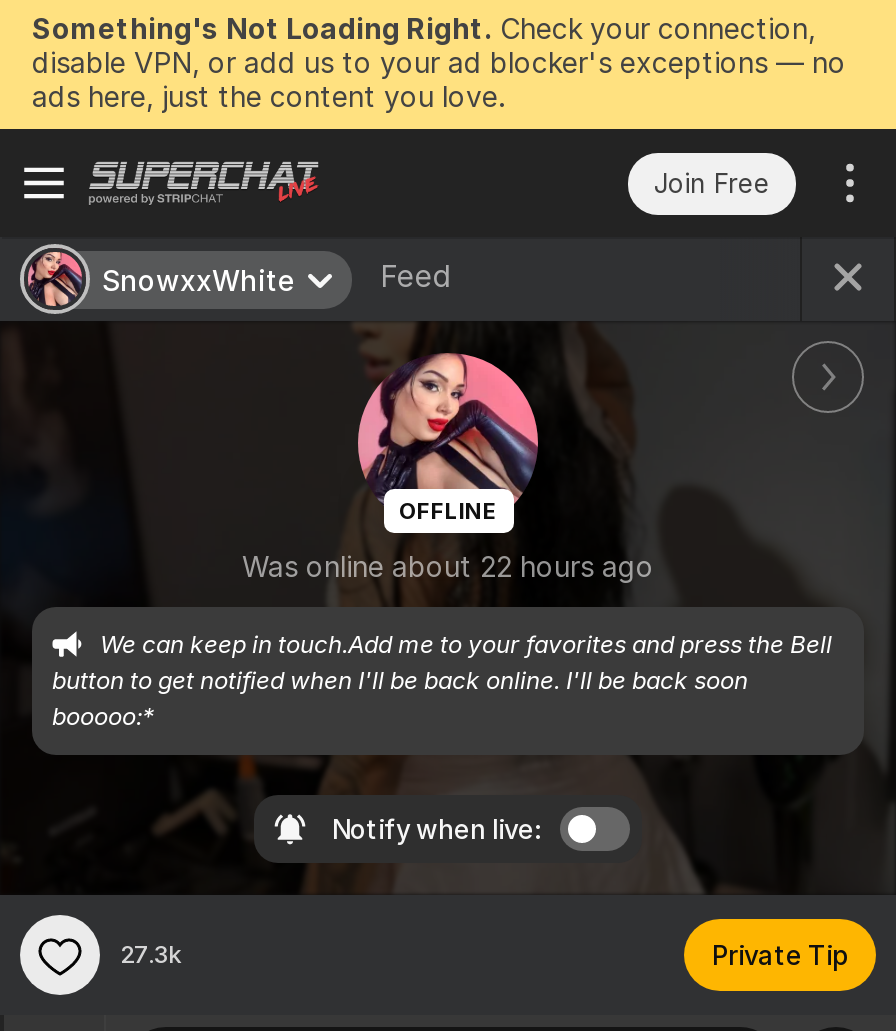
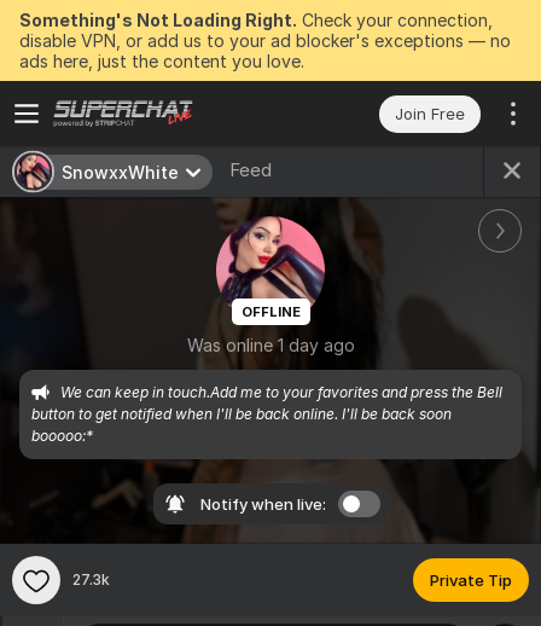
[242,549,654,583] Was online about 22 hours ago -> [187,335,354,355] Was online 1 day ago

